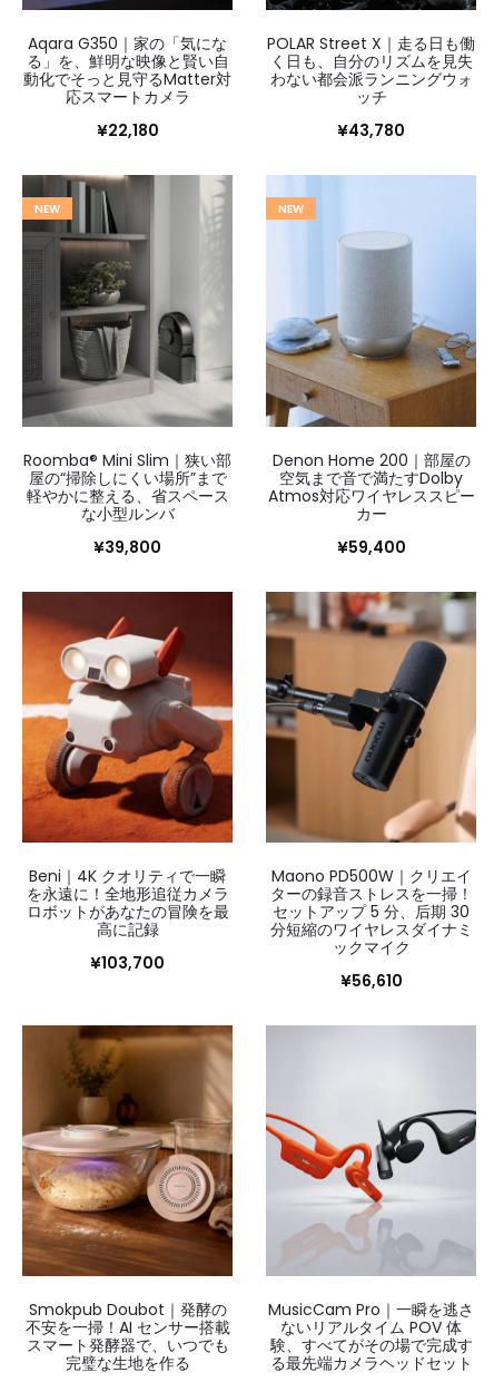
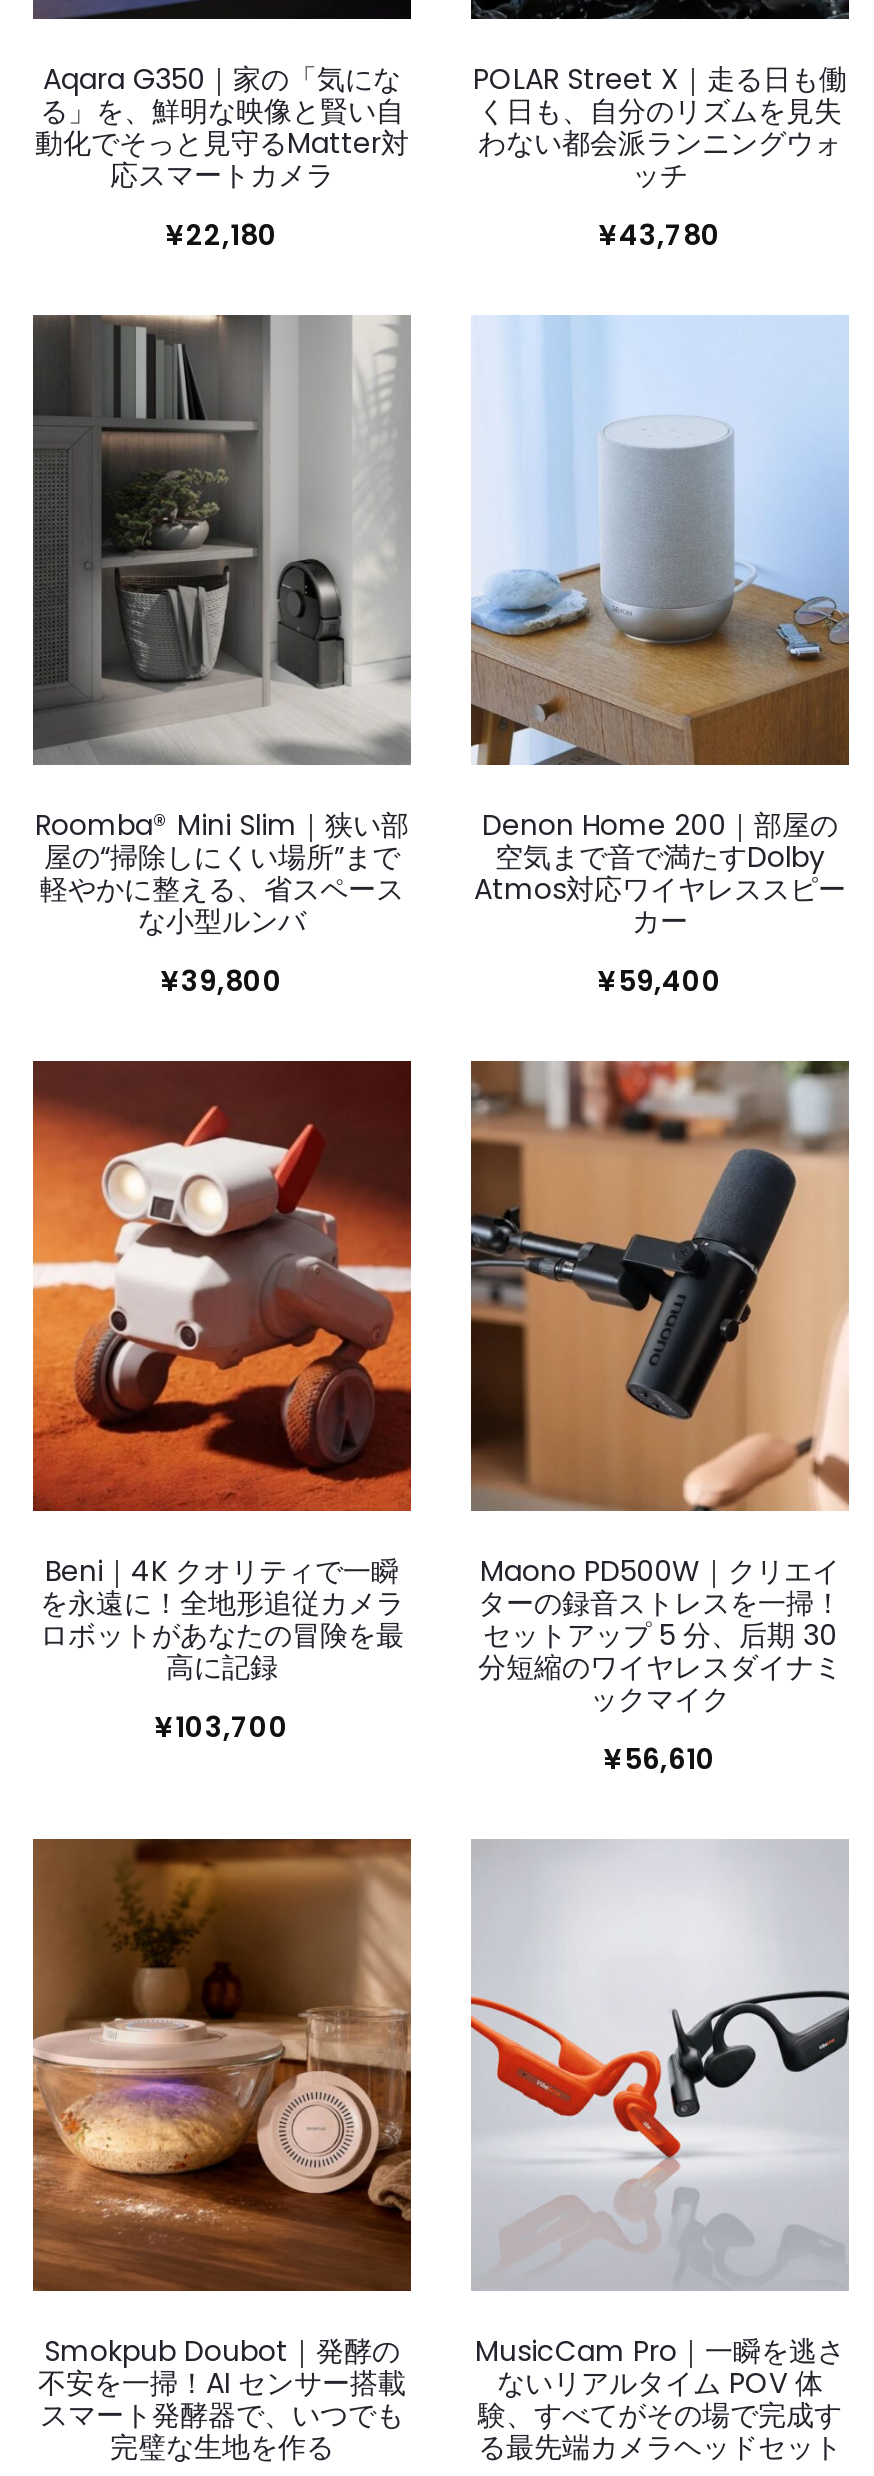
[34,201,60,218] NEW -> none
[278,201,304,218] NEW -> none

